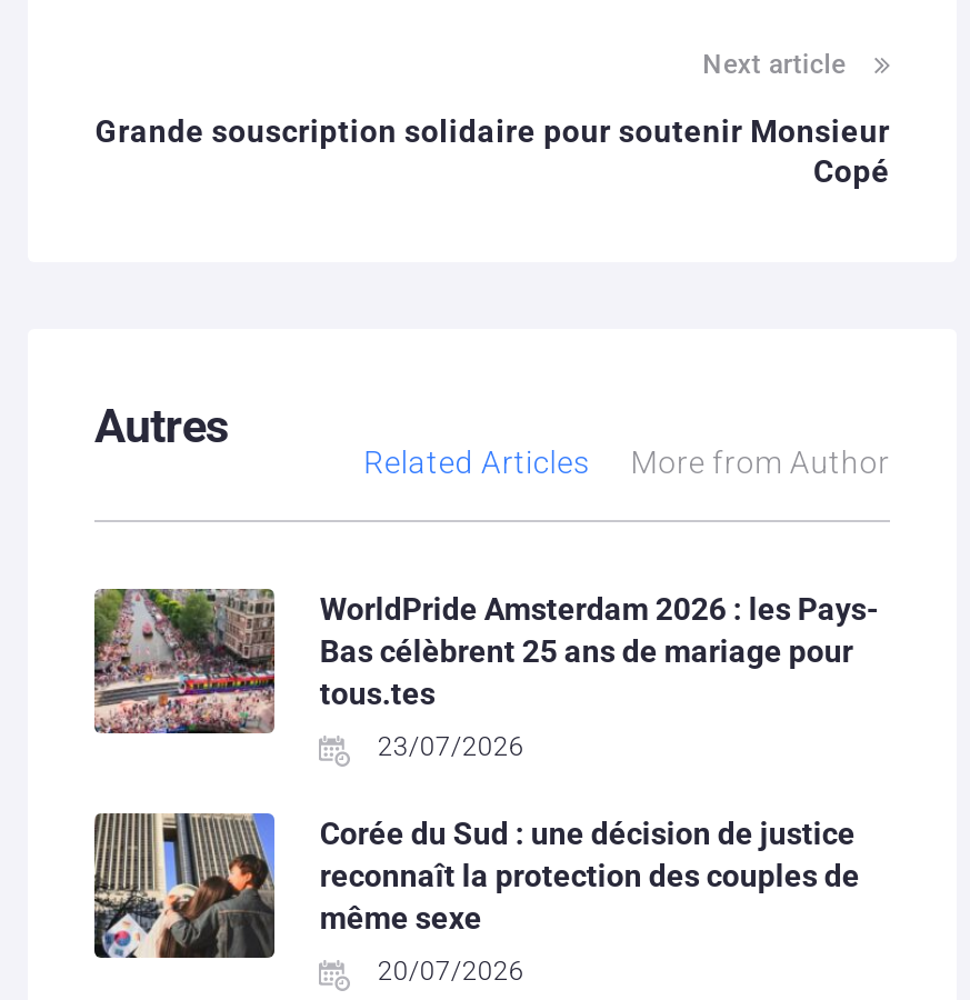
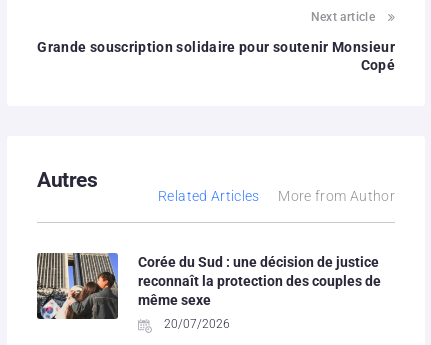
[92,586,880,762] [image] | WorldPride Amsterdam 2026 : les Pays- | Bas célèbrent 25 ans de mariage pour | tous.tes | 23/07/2026 -> none

